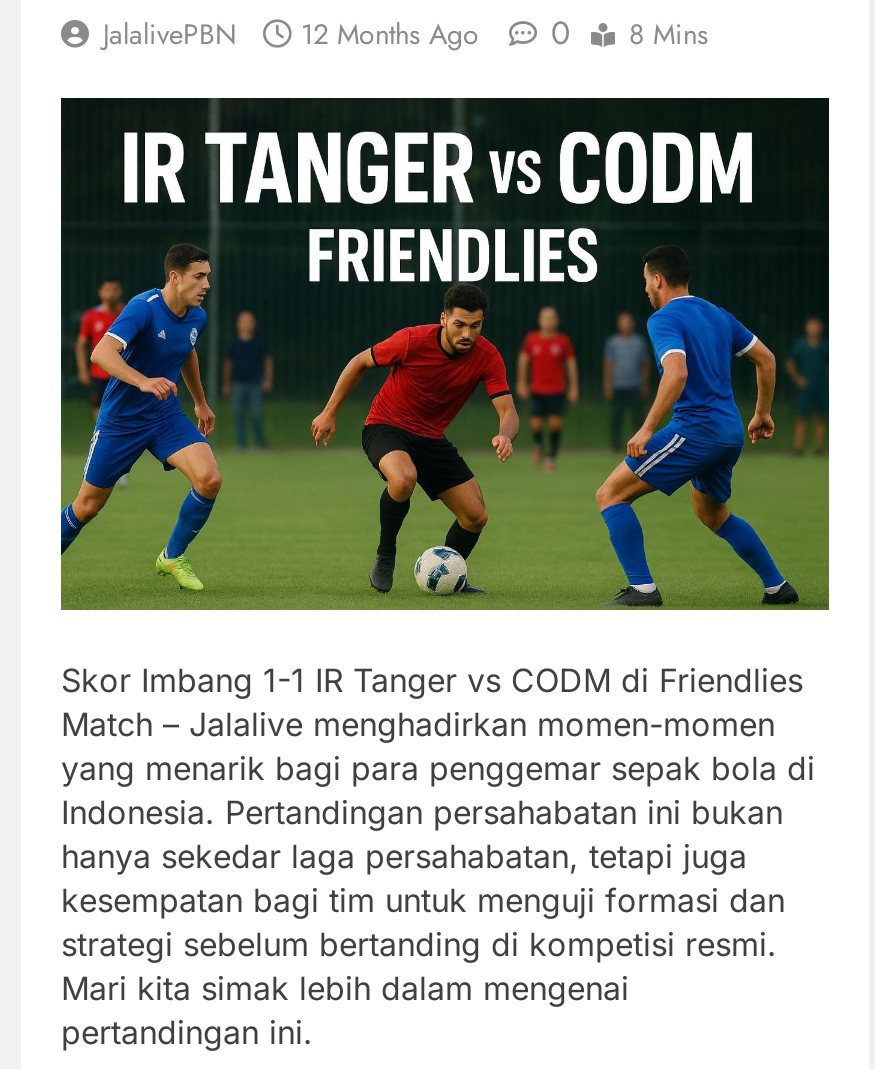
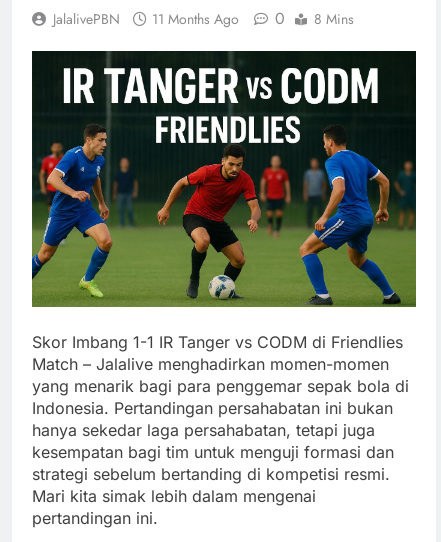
[103,11,709,57] JalalivePBN 12 Months Ago 0 8 Mins -> [53,7,354,30] JalalivePBN 11 Months Ago 0 8 Mins

